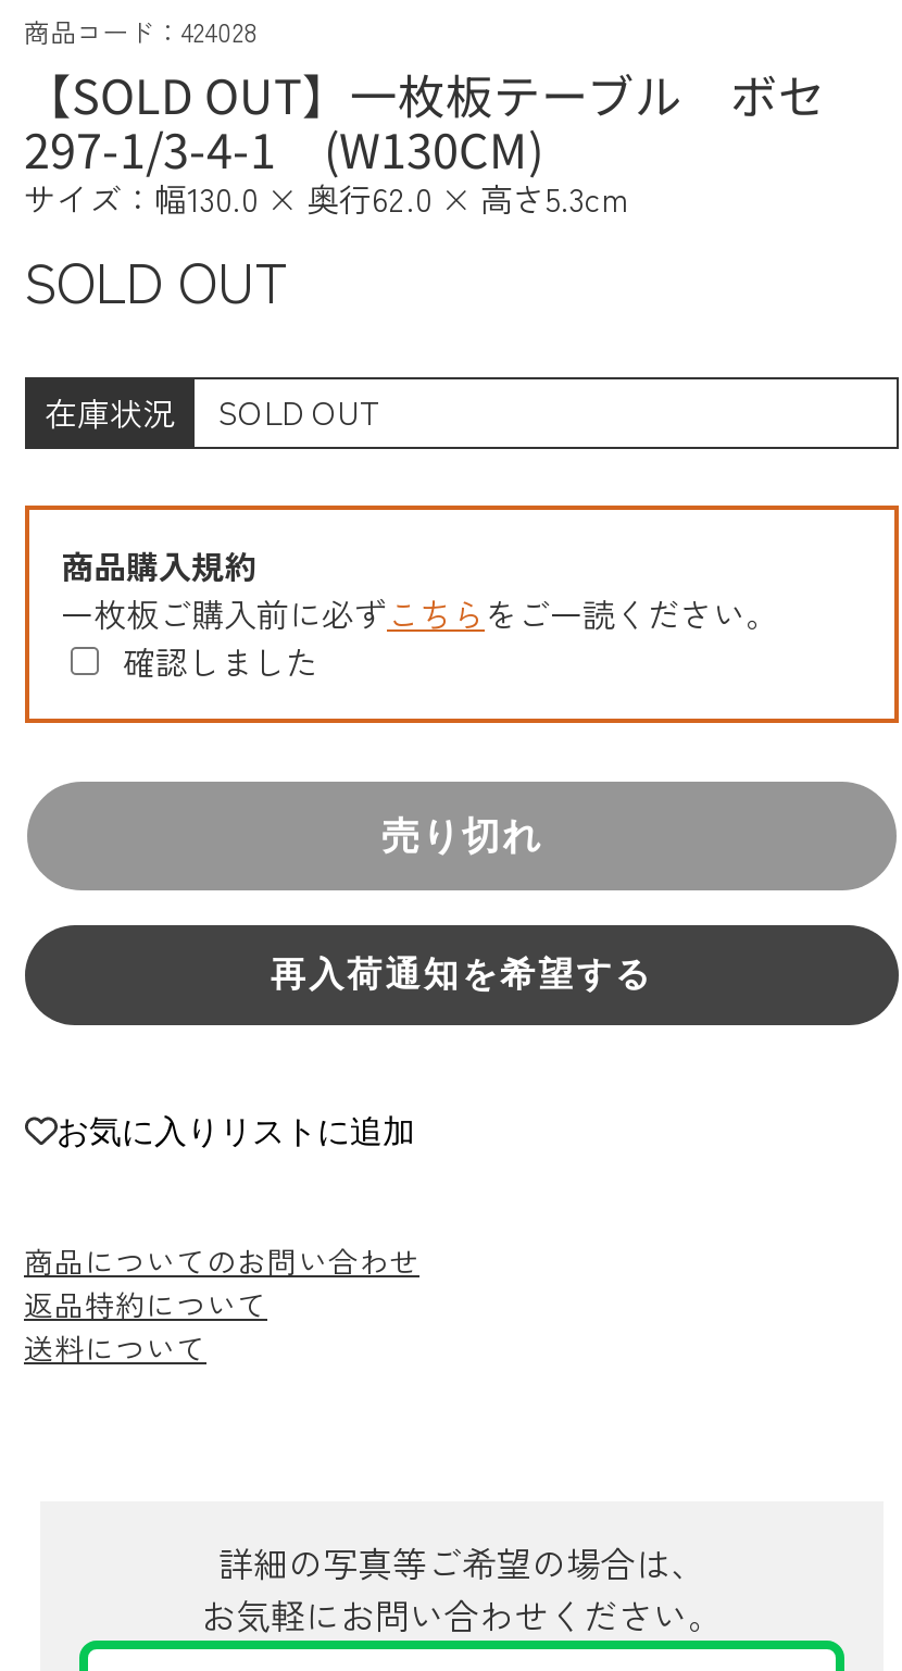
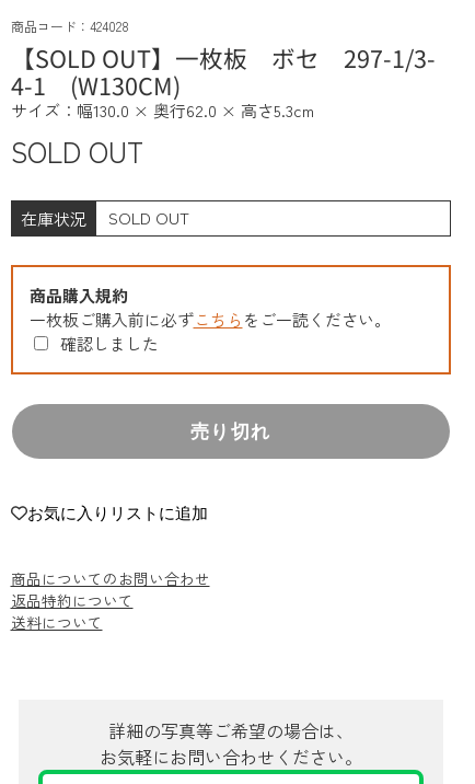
[24,60,874,182] 【SOLD OUT】一枚板テーブル ボセ | 297-1/3-4-1 (W130CM) -> [10,41,435,102] 【SOLD OUT】一枚板 ボセ 297-1/3- | 4-1 (W130CM)
[271,956,653,993] 再入荷通知を希望する -> none

